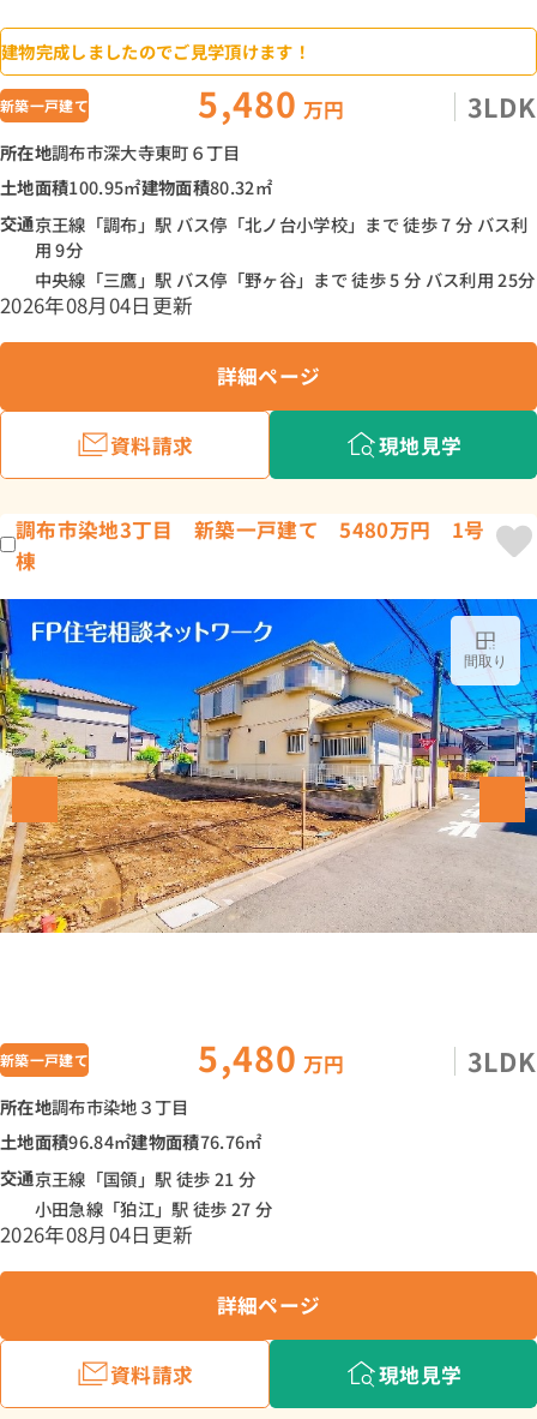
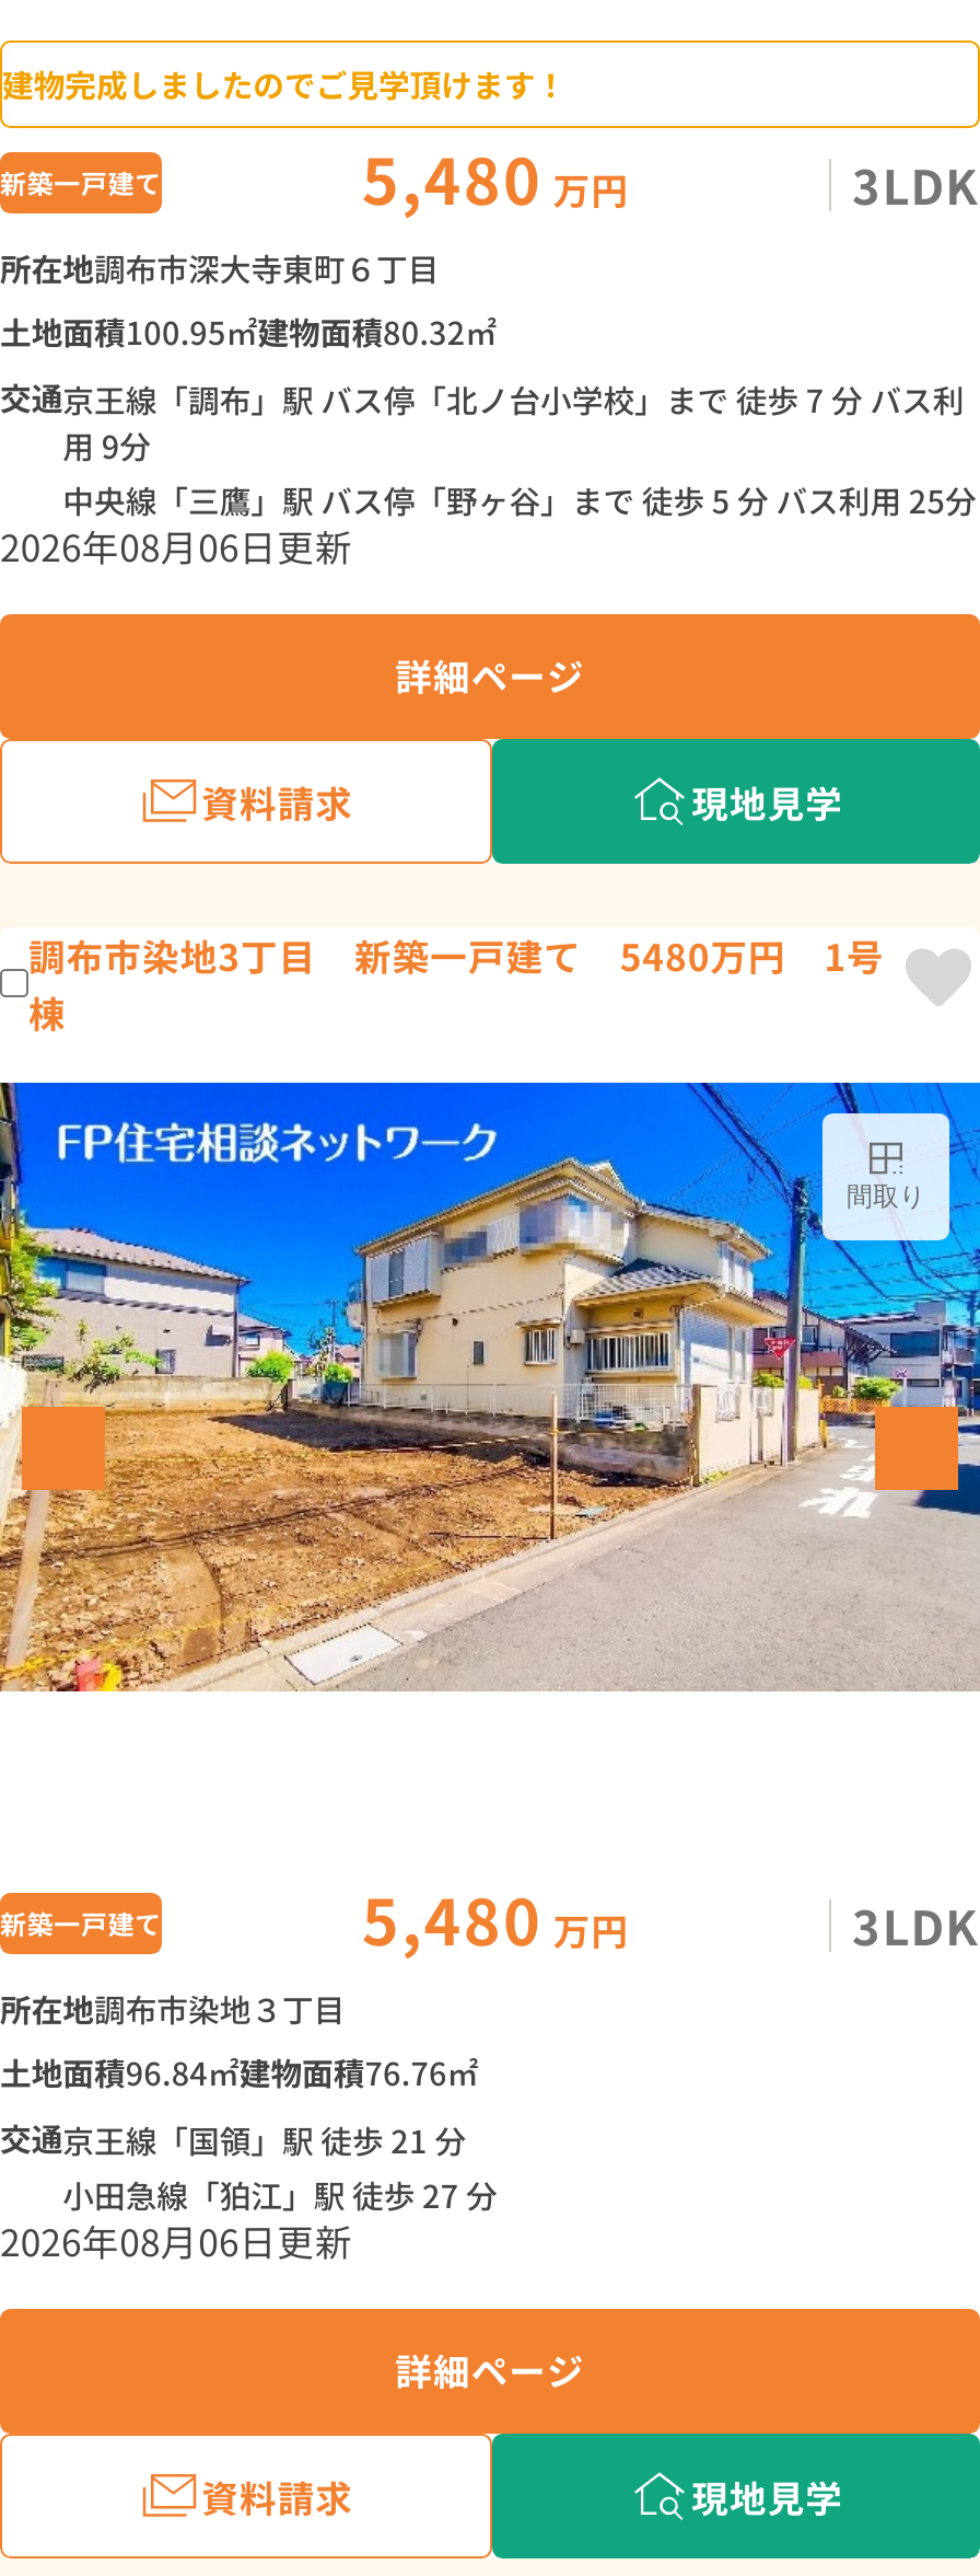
[0,291,193,320] 2026年08月04日更新 -> [0,521,353,573] 2026年08月06日更新
[0,1220,193,1249] 2026年08月04日更新 -> [0,2216,353,2268] 2026年08月06日更新

